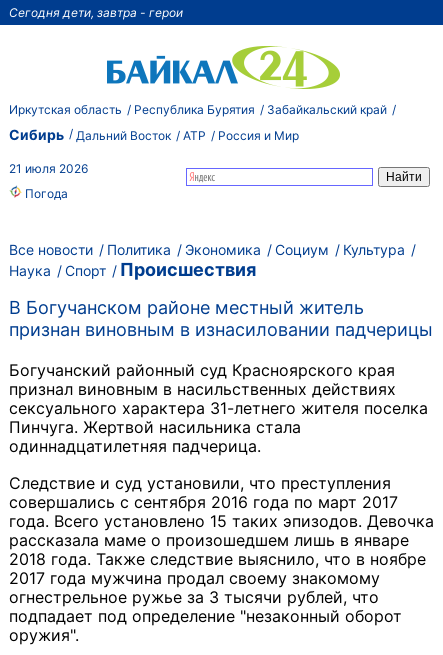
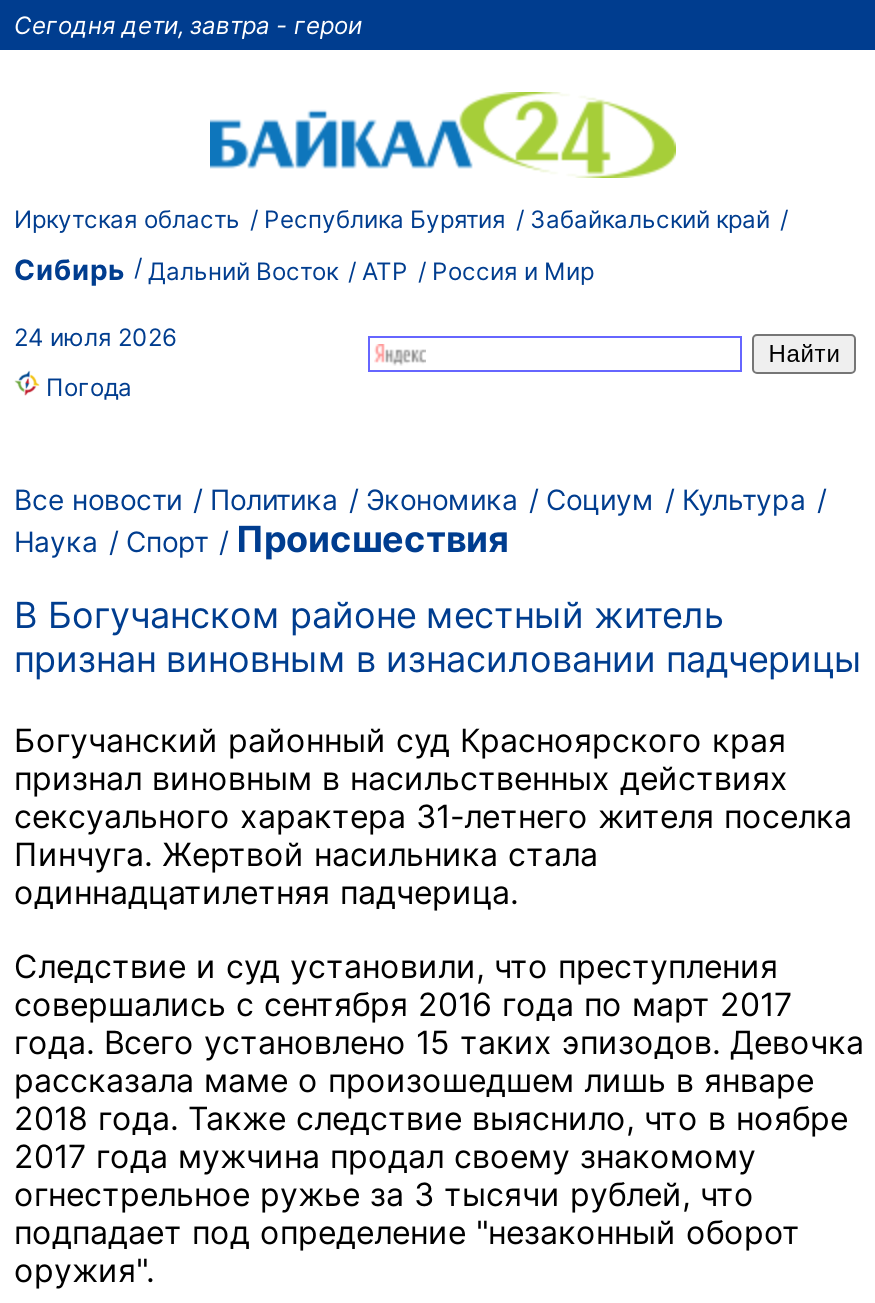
[9,161,88,176] 21 июля 2026 -> [14,322,176,352] 24 июля 2026

